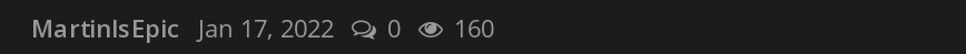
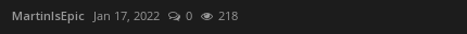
[31,11,494,44] MartinIsEpic Jan 17, 2022 0 160 -> [12,8,238,24] MartinIsEpic Jan 17, 2022 0 218

